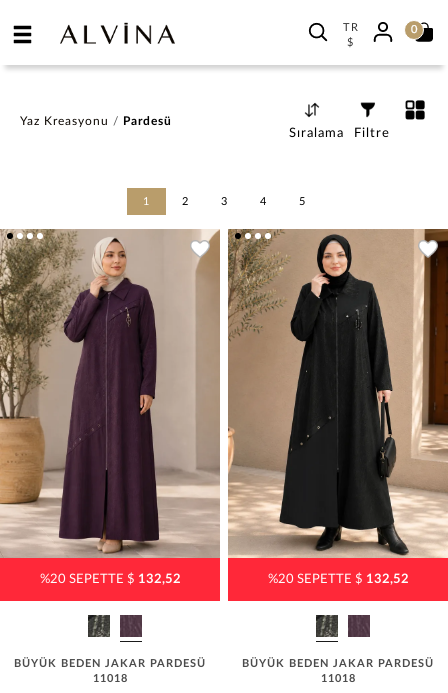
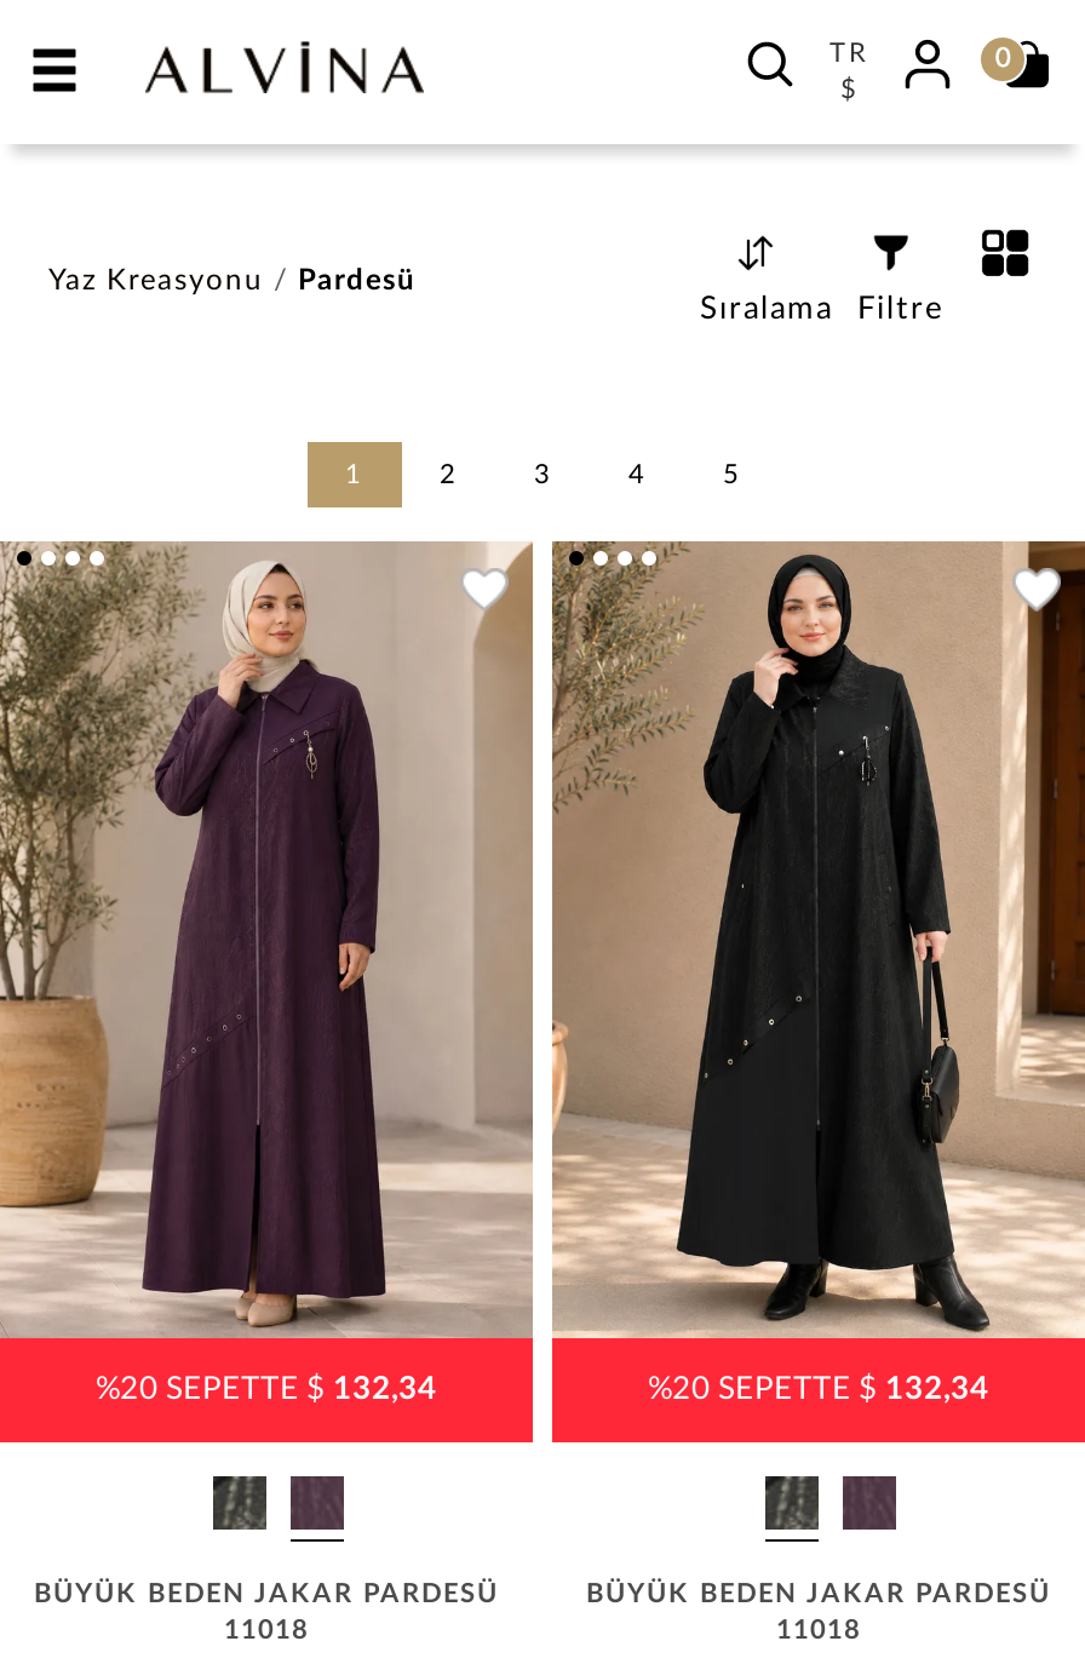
[39,573,180,586] %20 SEPETTE $132,52 -> [96,1375,437,1407] %20 SEPETTE $132,34
[267,573,408,586] %20 SEPETTE $132,52 -> [648,1375,989,1407] %20 SEPETTE $132,34

